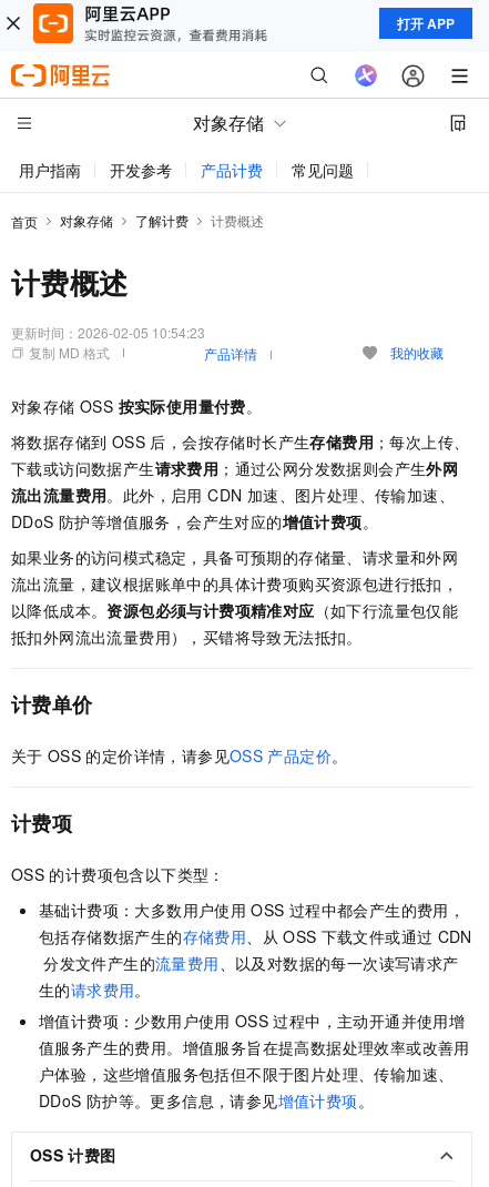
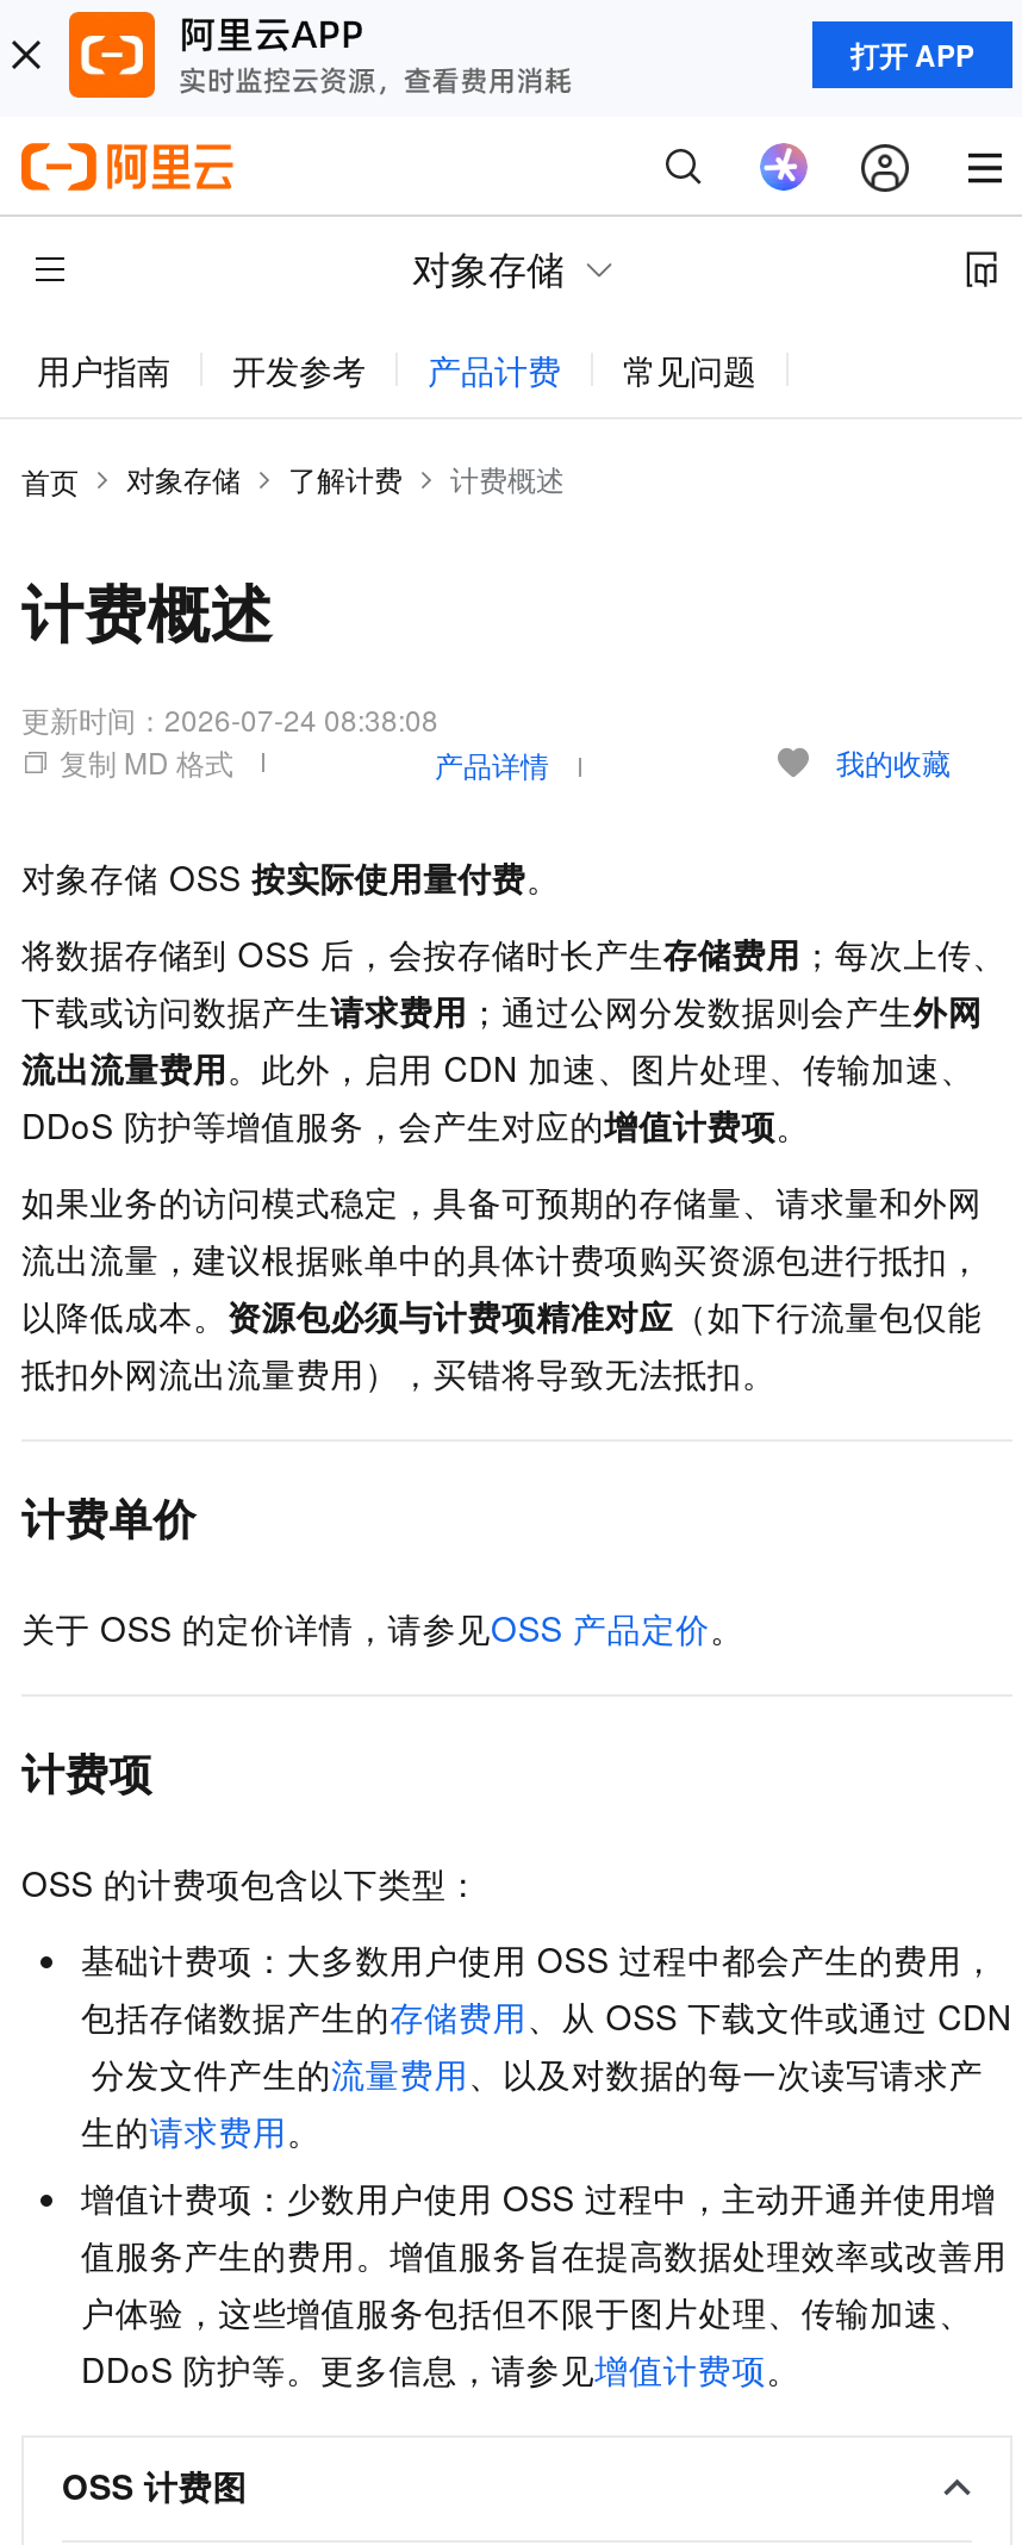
[11,323,205,342] 更新时间：2026-02-05 10:54:23 -> [21,698,438,739] 更新时间：2026-07-24 08:38:08

